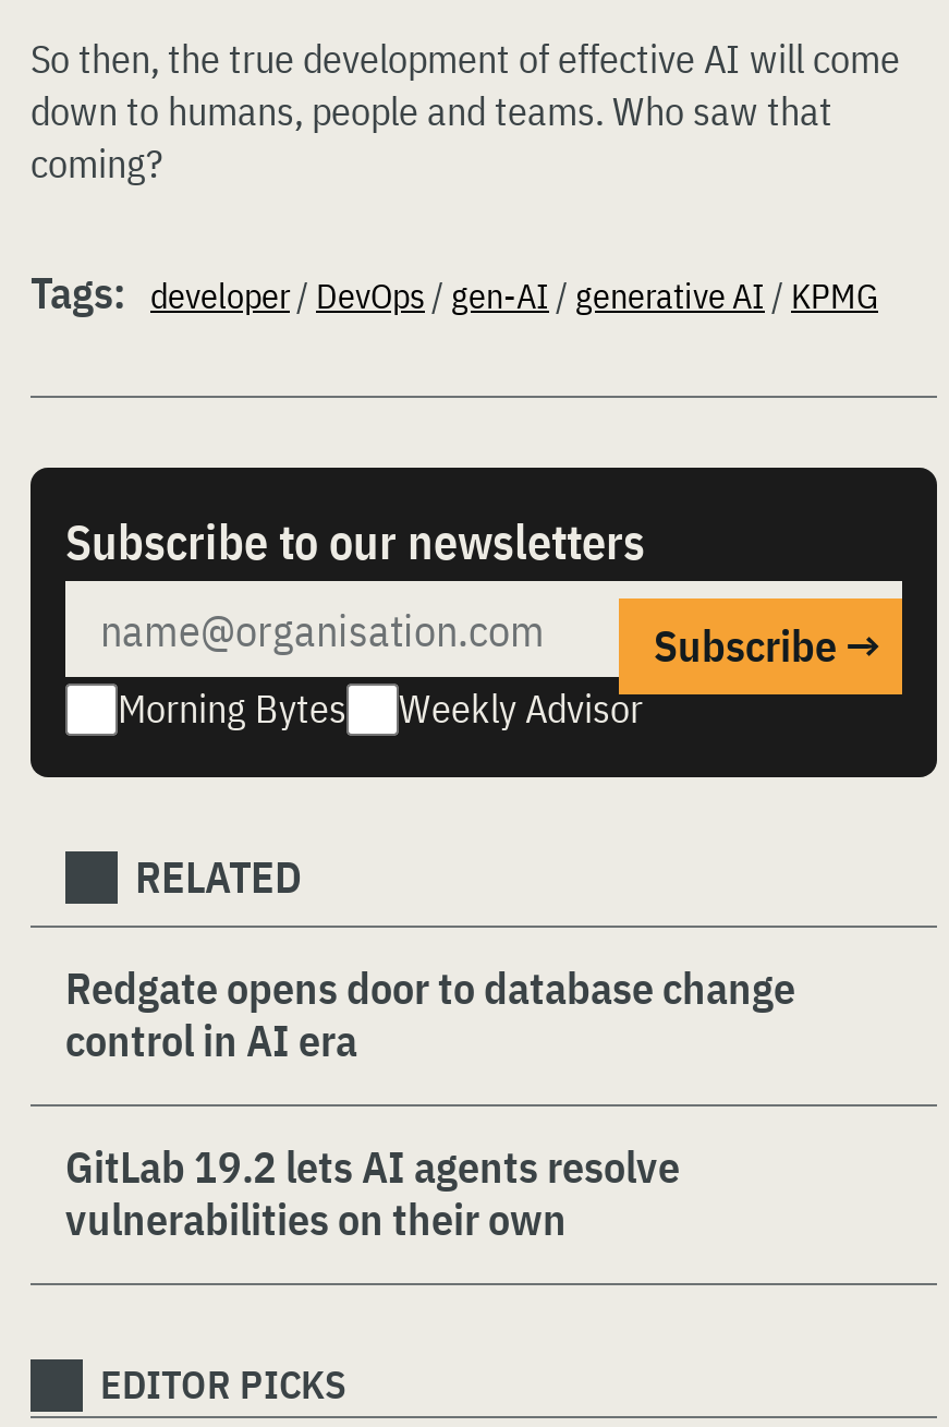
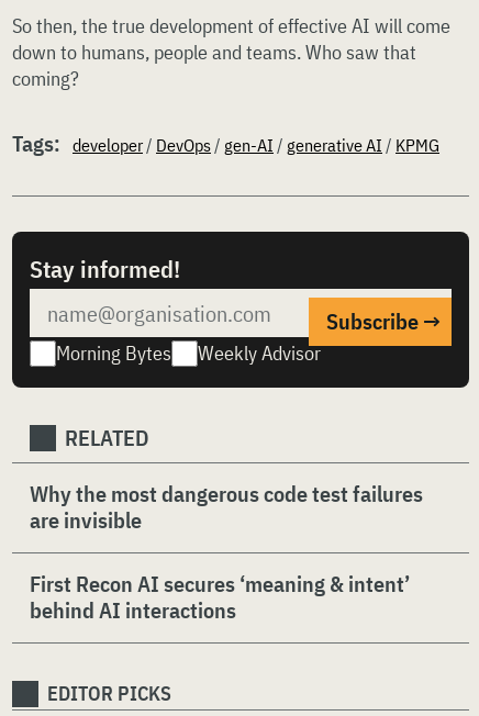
[65,509,645,572] Subscribe to our newsletters -> [30,253,180,284] Stay informed!
[65,958,795,1069] Redgate opens door to database change | control in AI era -> [30,479,423,535] Why the most dangerous code test failures | are invisible
[65,1137,680,1248] GitLab 19.2 lets AI agents resolve | vulnerabilities on their own -> [30,569,410,625] First Recon AI secures ‘meaning & intent’ | behind AI interactions

